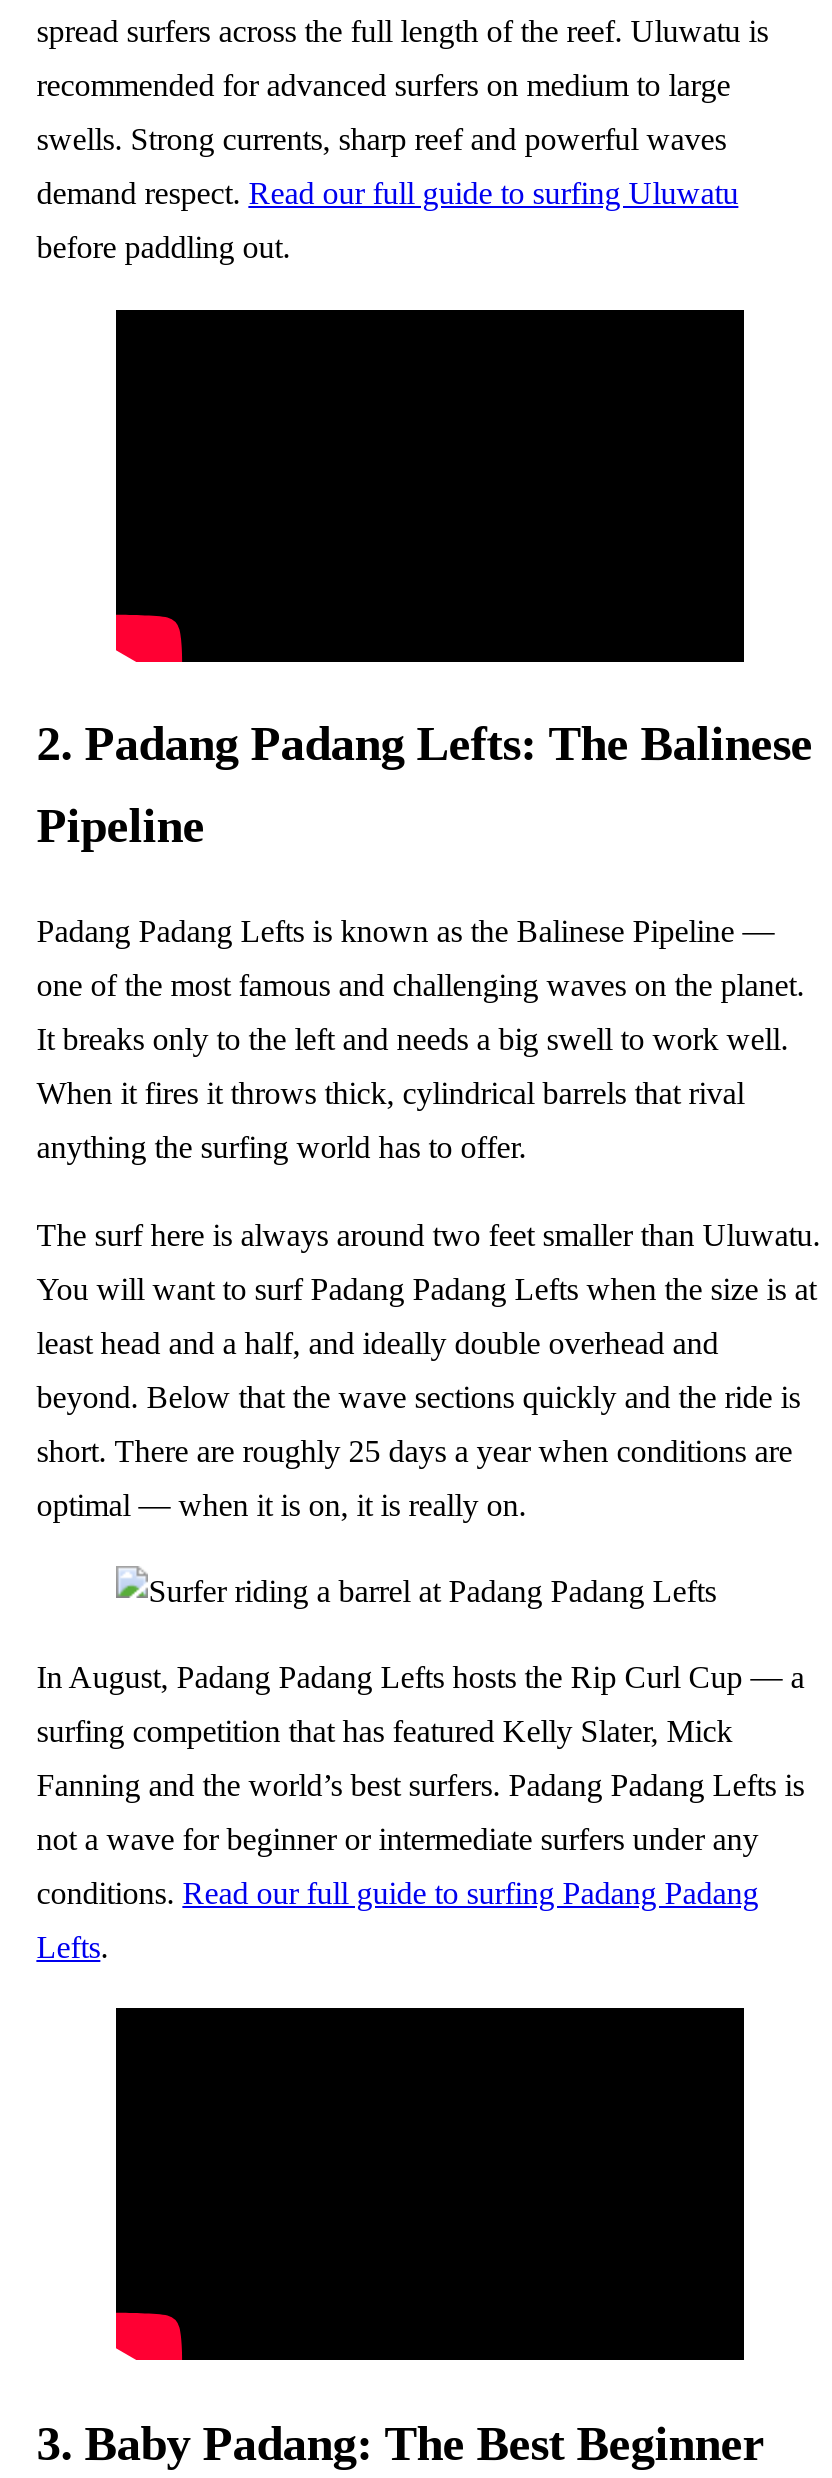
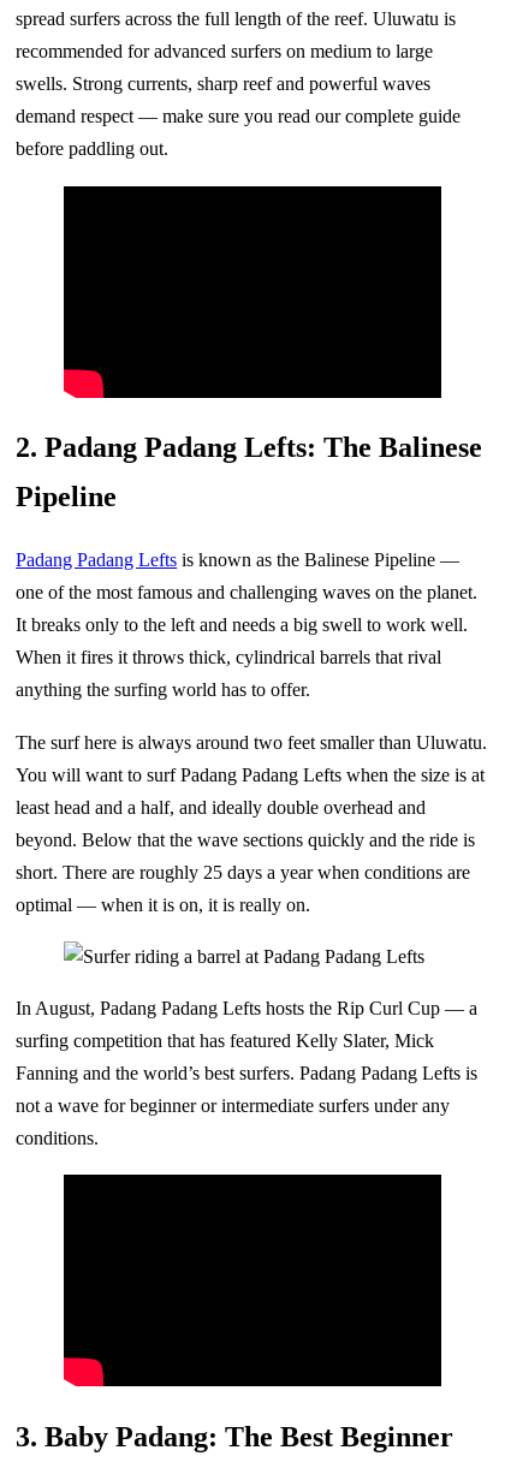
[36,177,738,213] demand respect. Read our full guide to surfing Uluwatu -> [16,106,461,128] demand respect — make sure you read our complete guide
[36,1876,758,1966] conditions. Read our full guide to surfing Padang Padang | Lefts. -> [16,1128,99,1149] conditions.

